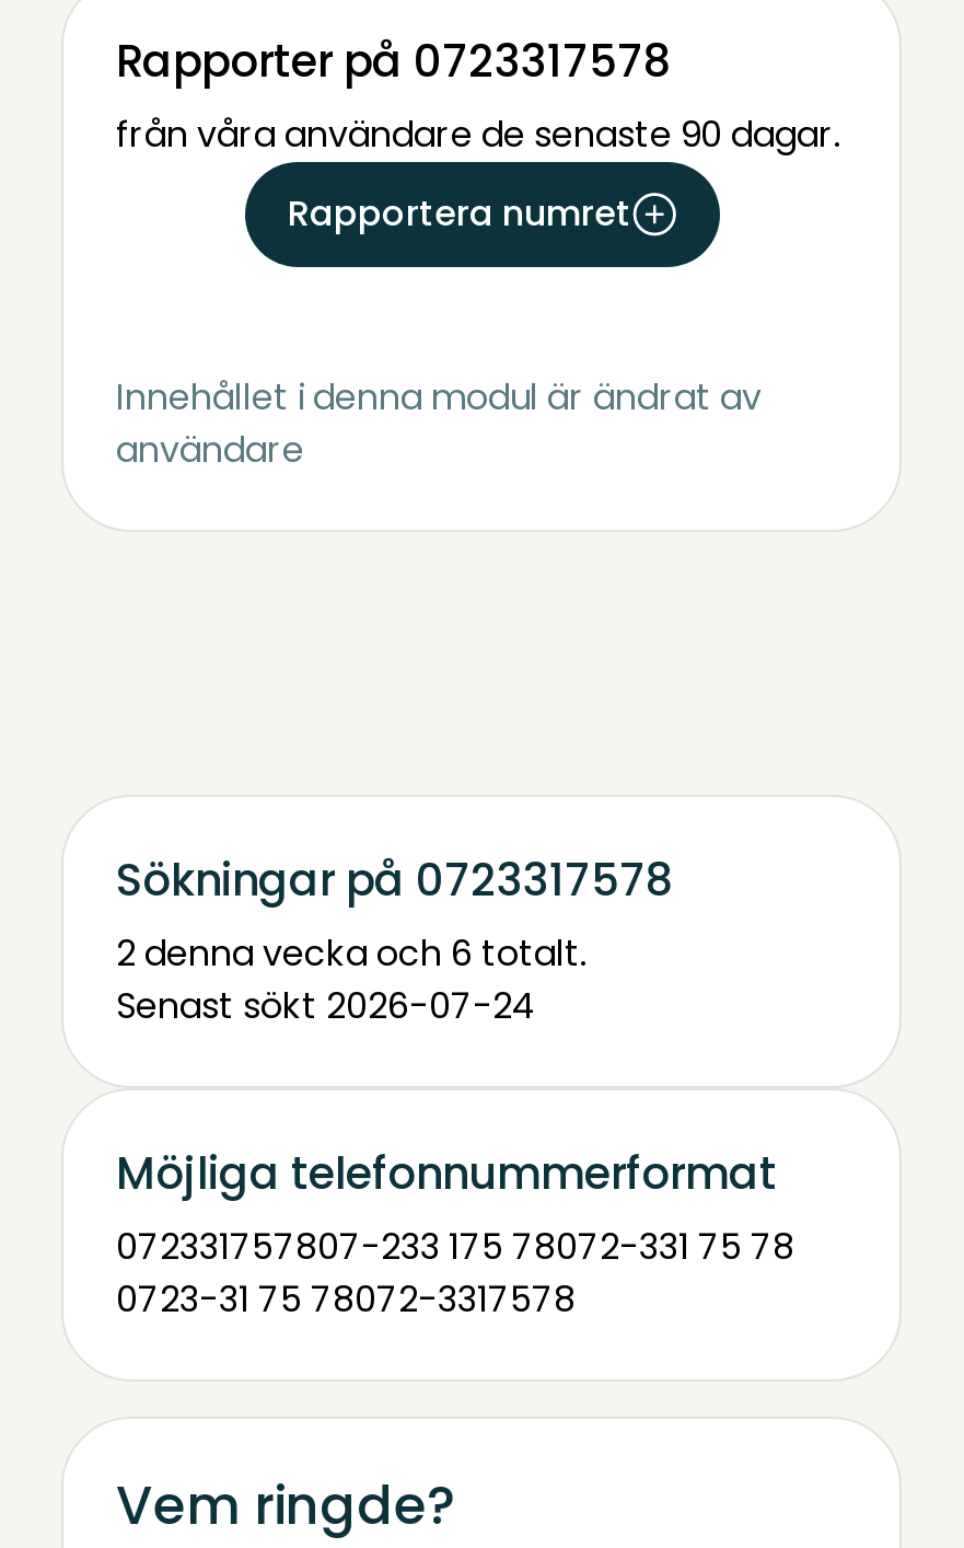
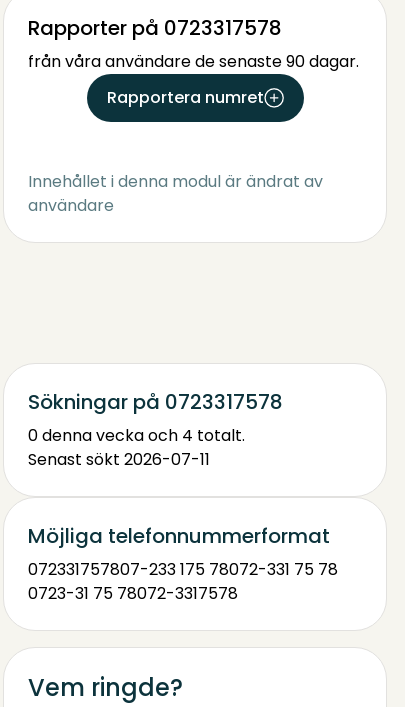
[116,928,586,979] 2 denna vecka och 6 totalt. -> [28,424,245,447] 0 denna vecka och 4 totalt.
[116,981,536,1031] Senast sökt 2026-07-24 -> [28,448,210,471] Senast sökt 2026-07-11

